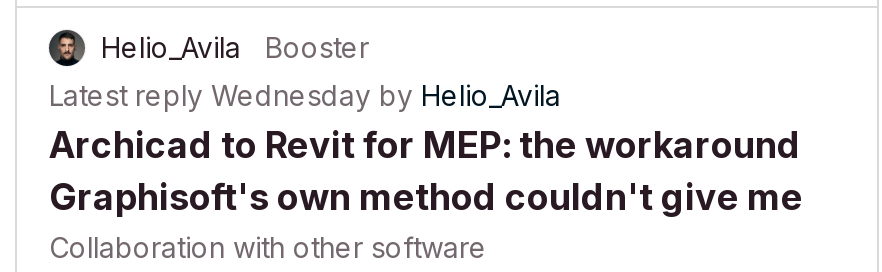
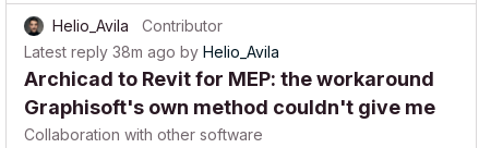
[49,30,561,112] Booster | Latest reply Wednesday by Helio_Avila -> [24,16,279,61] Contributor | Latest reply 38m ago by Helio_Avila

